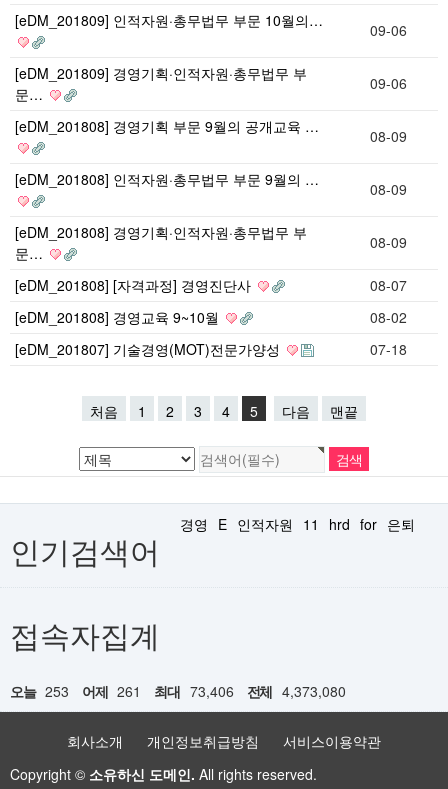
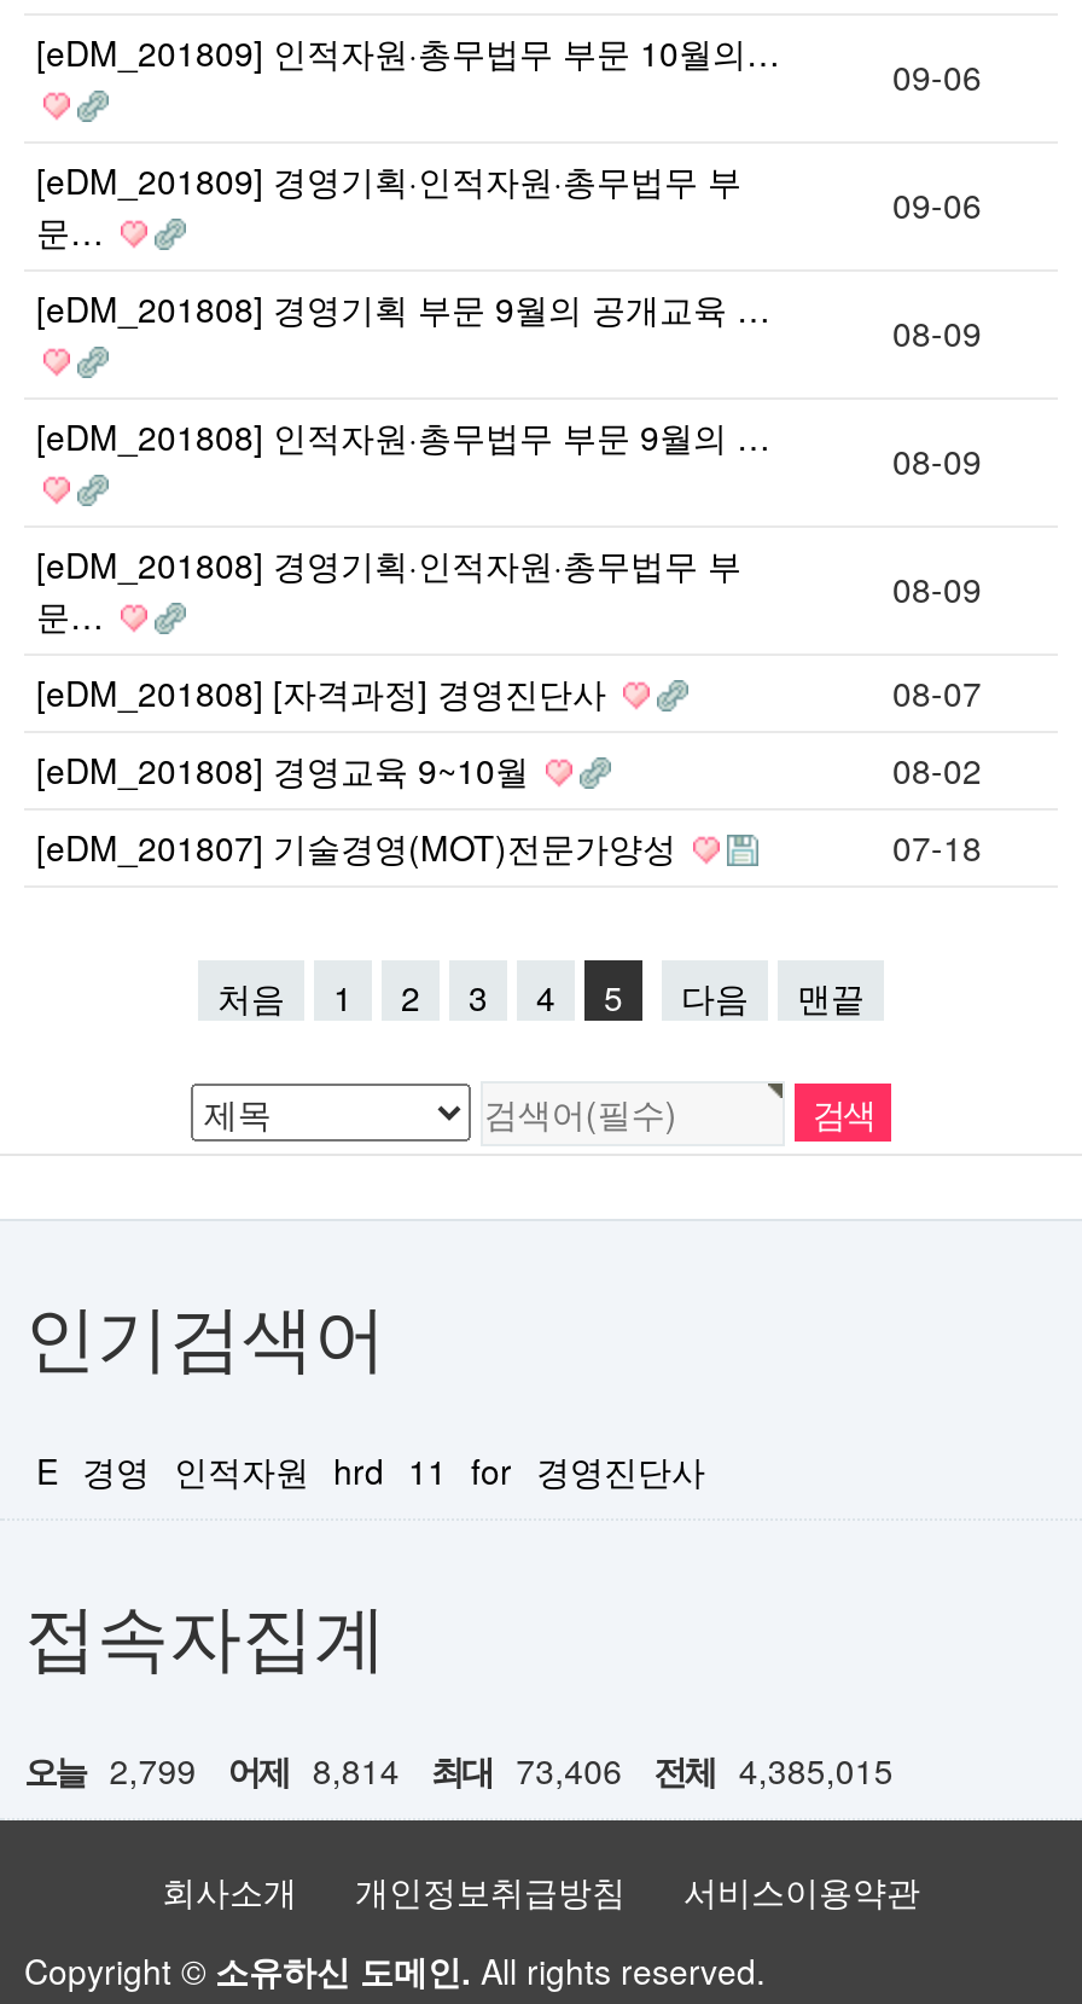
[180,513,415,533] 경영 E 인적자원 11 hrd for 은퇴 -> [36,1445,705,1493] E 경영 인적자원 hrd 11 for 경영진단사
[10,680,69,700] 오늘 253 -> [24,1744,196,1793] 오늘 2,799
[82,680,141,700] 어제 261 -> [228,1744,399,1793] 어제 8,814
[247,680,346,700] 전체 4,373,080 -> [654,1744,893,1793] 전체 4,385,015

